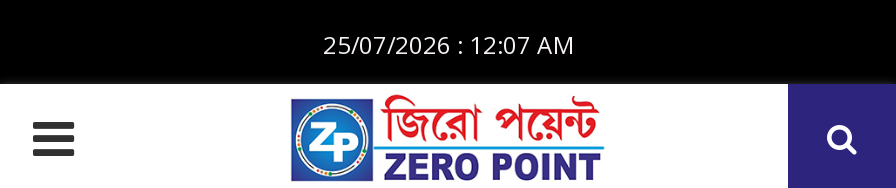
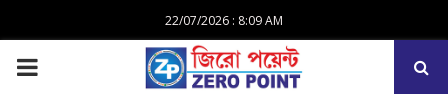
[323,28,573,62] 25/07/2026 : 12:07 AM -> [165,12,283,29] 22/07/2026 : 8:09 AM

